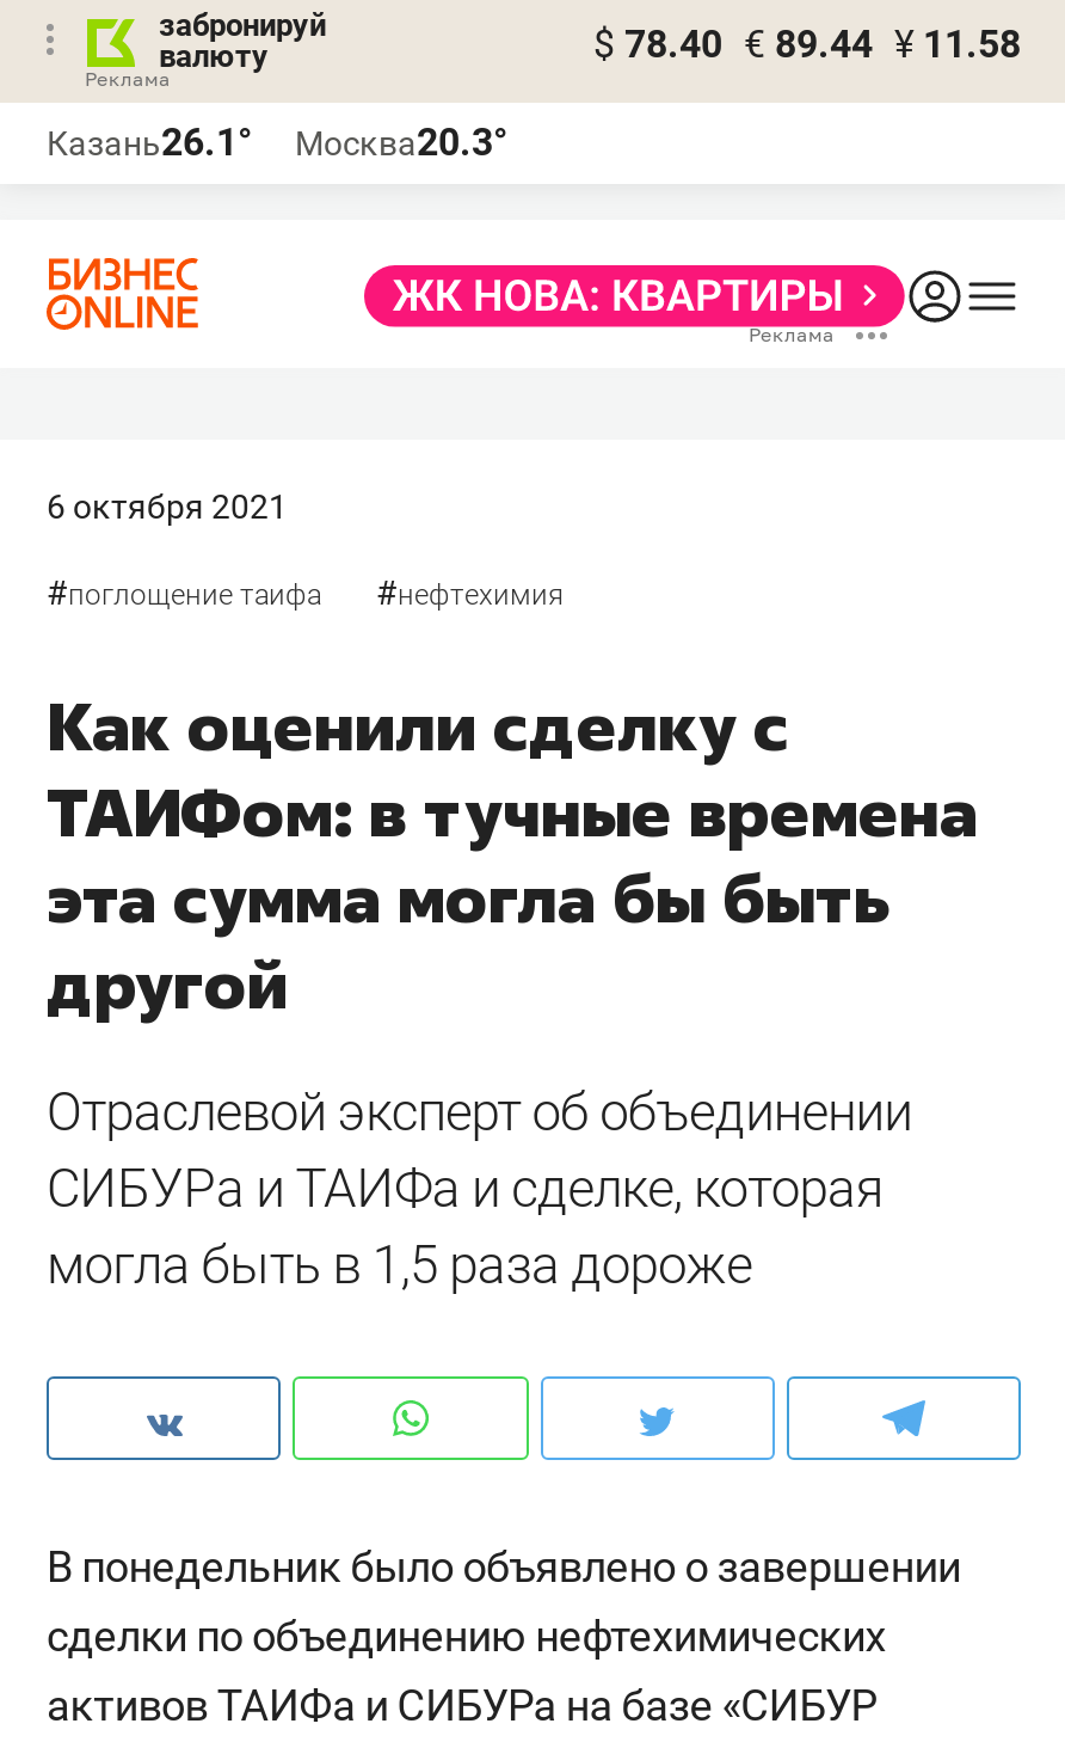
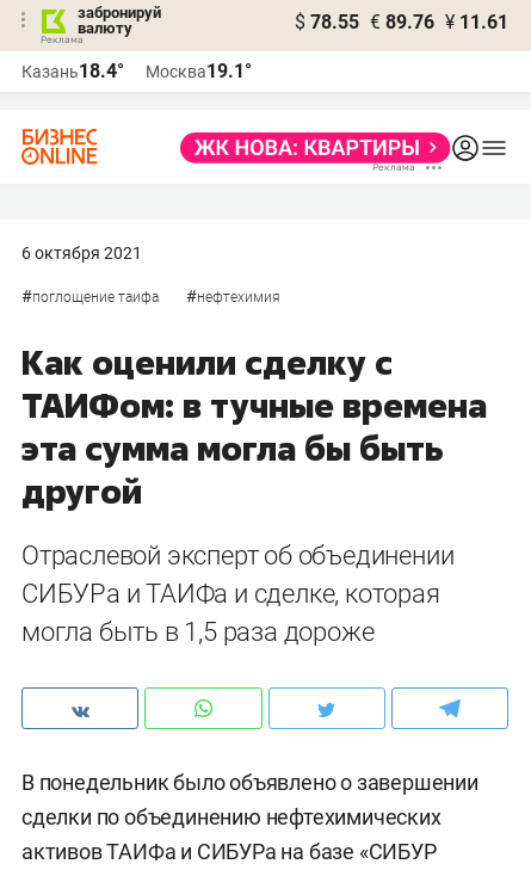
[593,22,1021,67] $ 78.40 € 89.44 ¥ 11.58 -> [295,11,508,33] $ 78.55 € 89.76 ¥ 11.61
[47,119,252,165] Казань26.1° -> [21,60,124,82] Казань18.4°
[295,119,507,165] Москва20.3° -> [146,60,252,82] Москва19.1°

